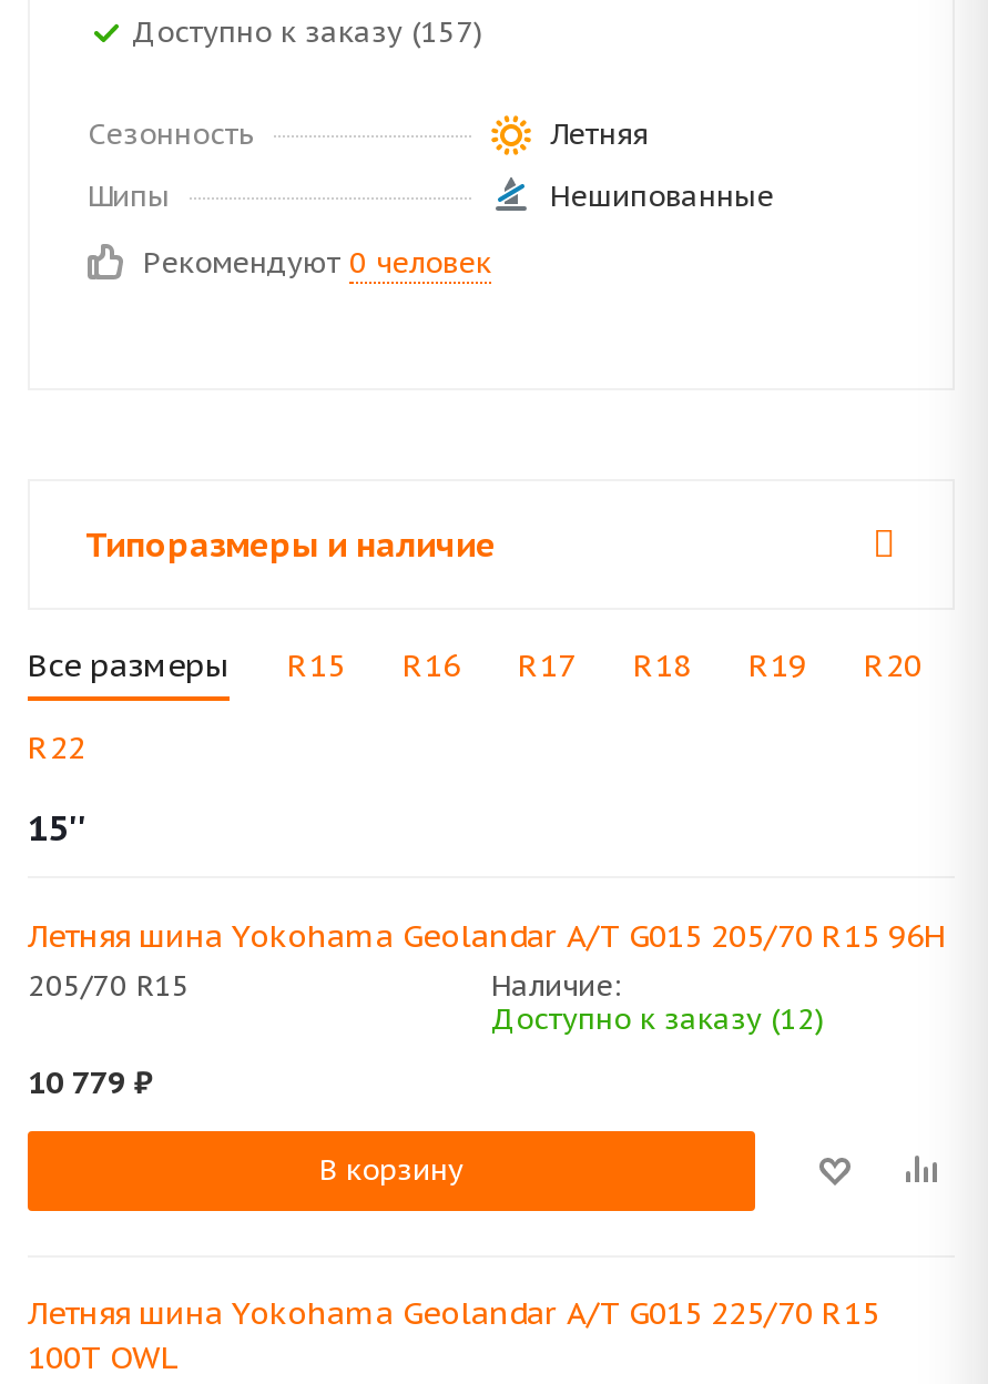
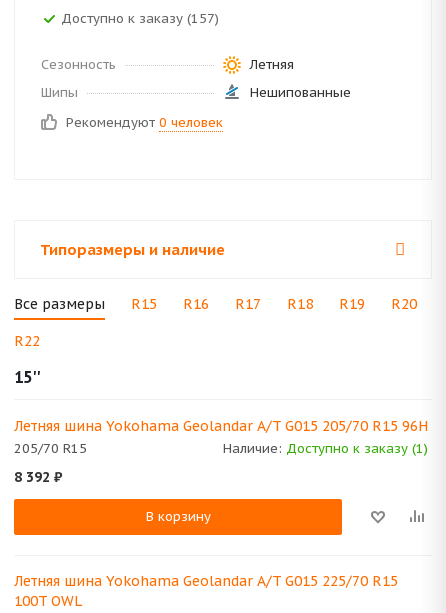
[491,967,824,1038] Наличие: | Доступно к заказу (12) -> [223,440,428,457] Наличие: Доступно к заказу (1)
[28,1063,152,1103] 10 779 ₽ -> [14,468,62,486] 8 392 ₽

